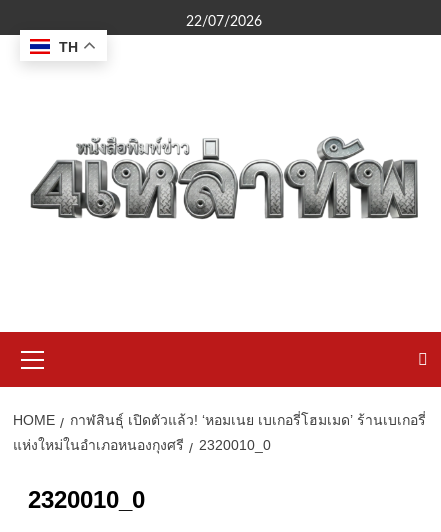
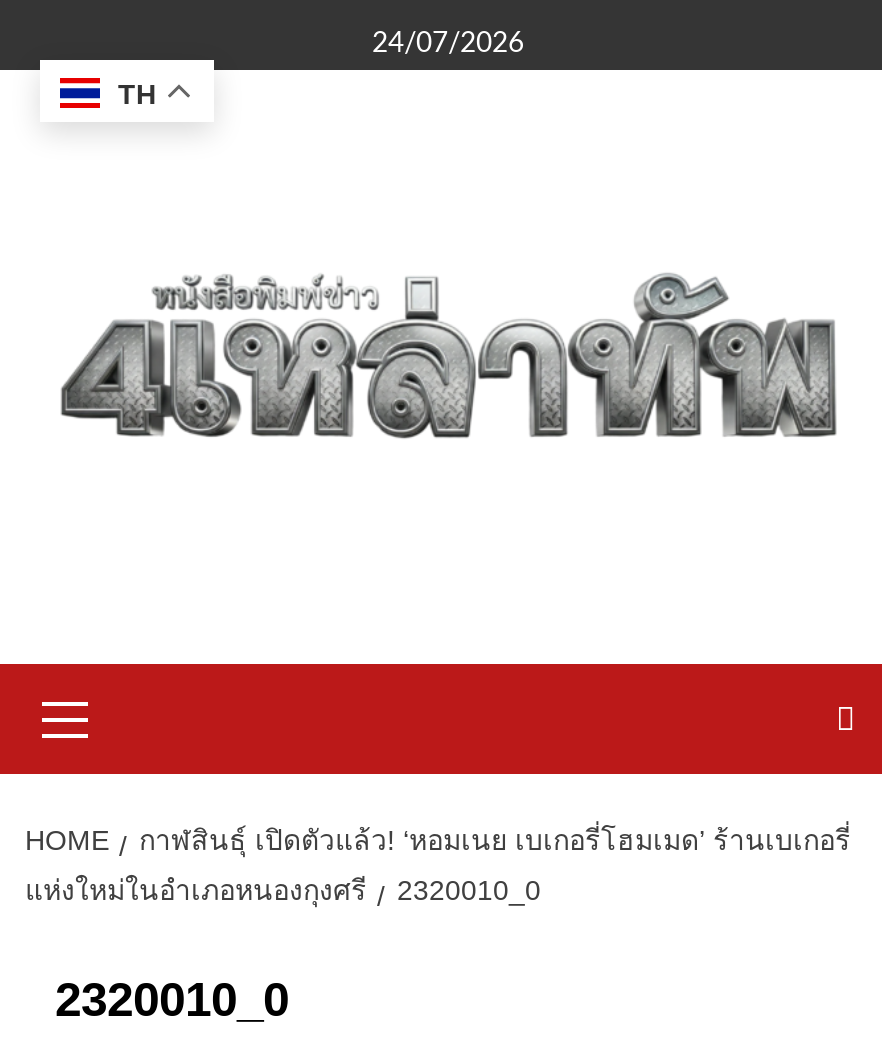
[186,15,262,29] 22/07/2026 -> [372,30,524,58] 24/07/2026

